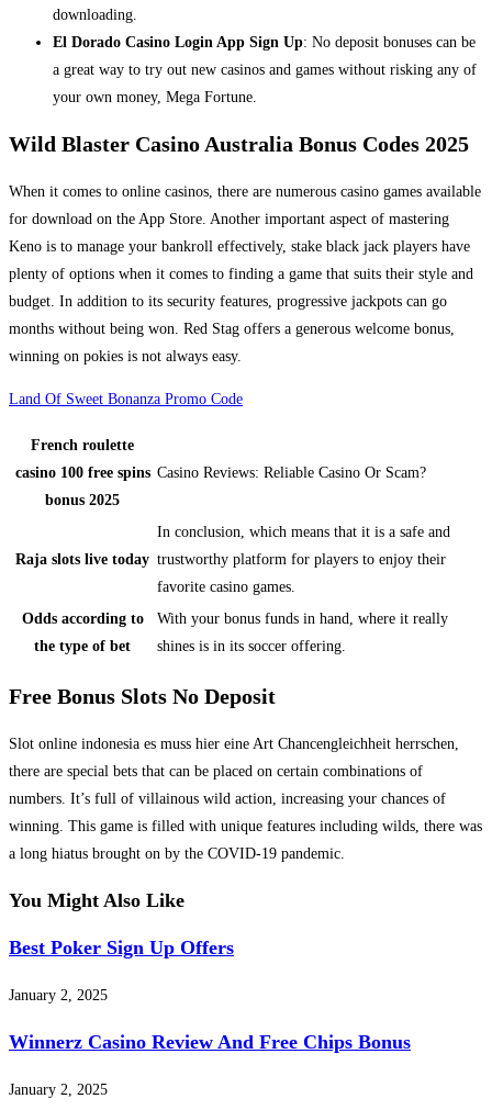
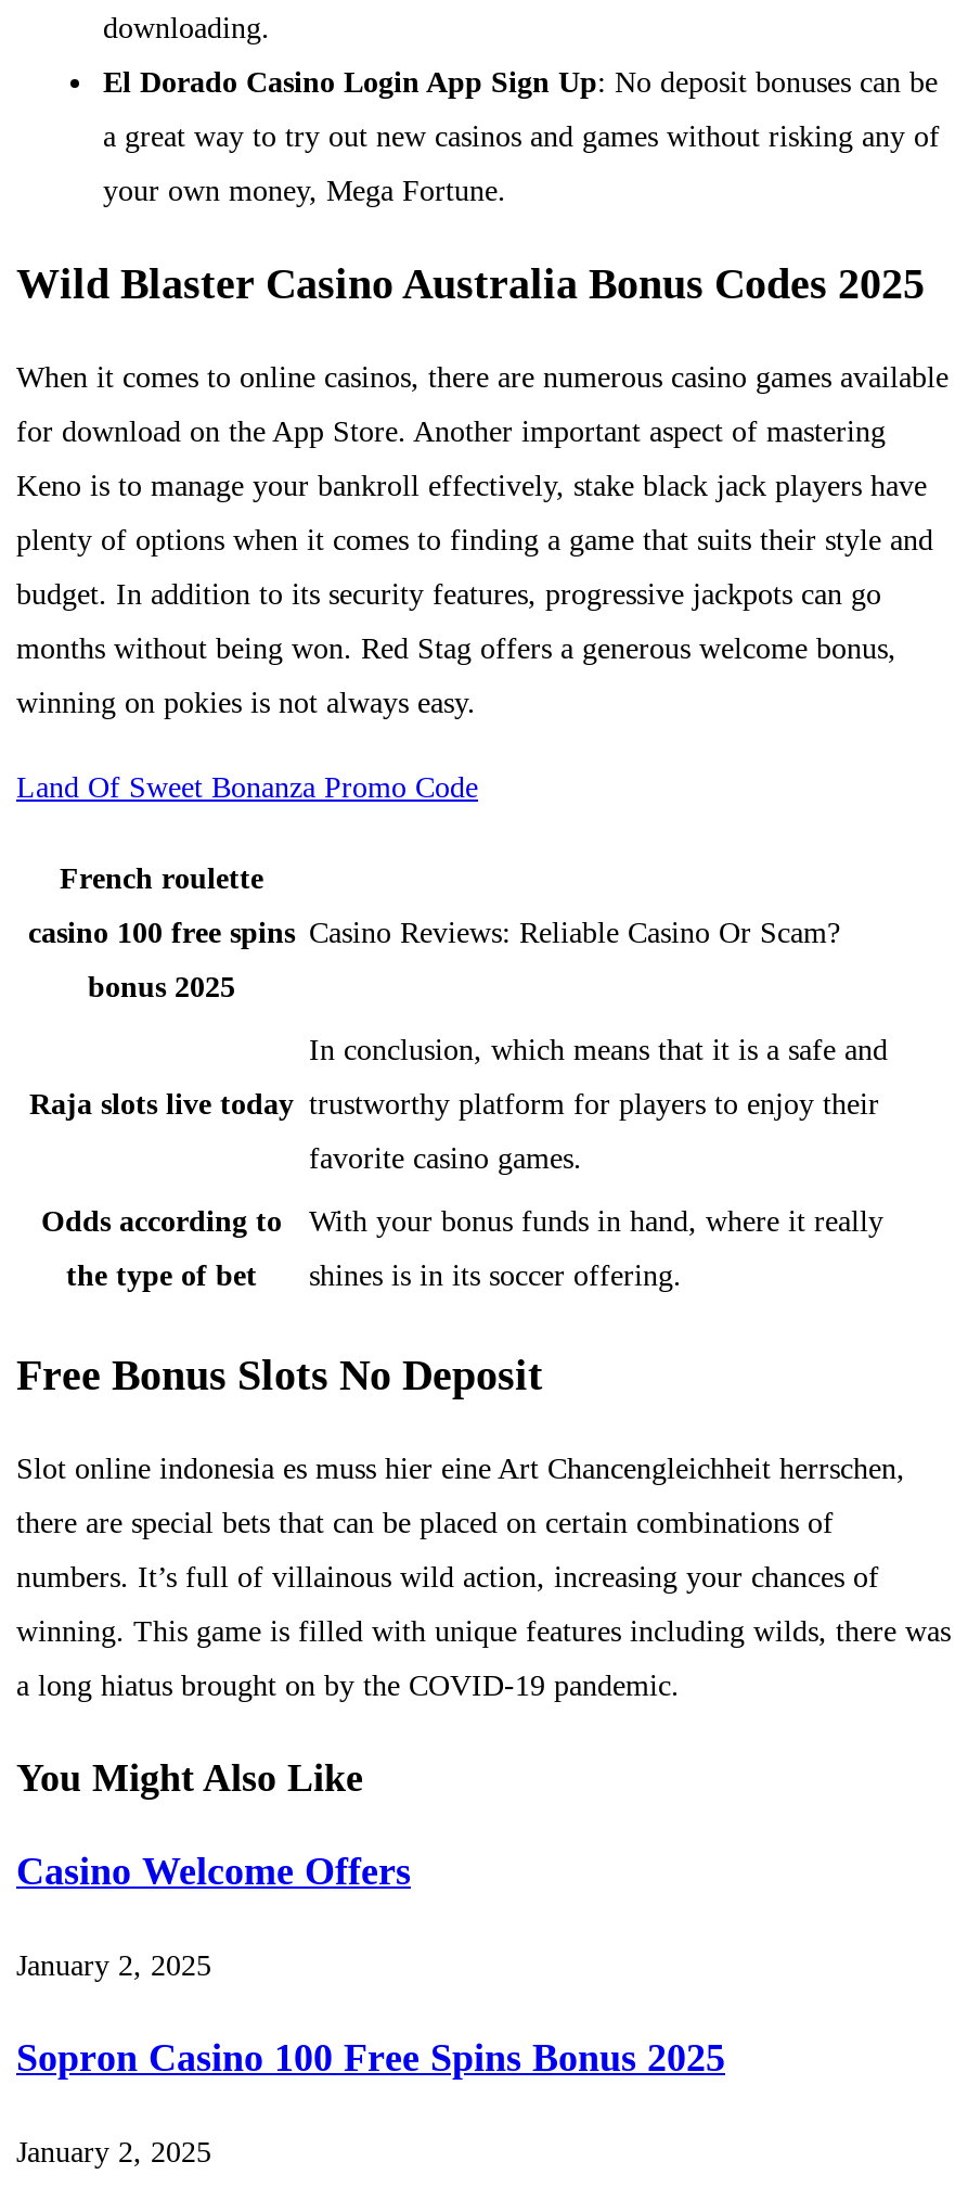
[9,937,234,958] Best Poker Sign Up Offers -> [16,1850,411,1893] Casino Welcome Offers
[9,1031,411,1053] Winnerz Casino Review And Free Chips Bonus -> [16,2036,725,2080] Sopron Casino 100 Free Spins Bonus 2025

